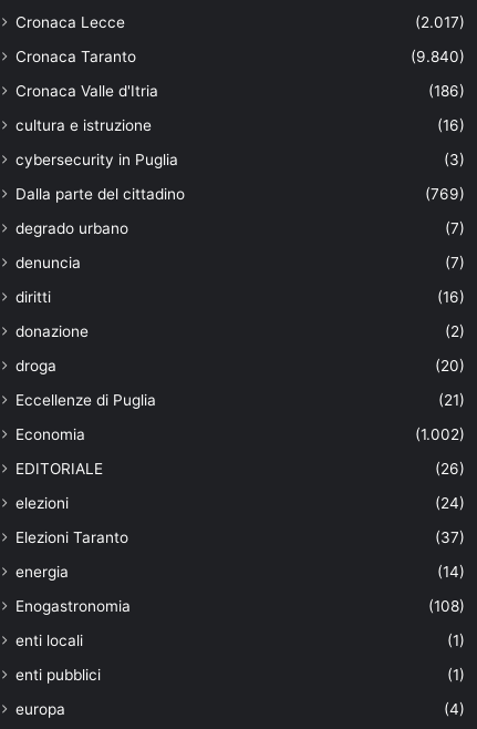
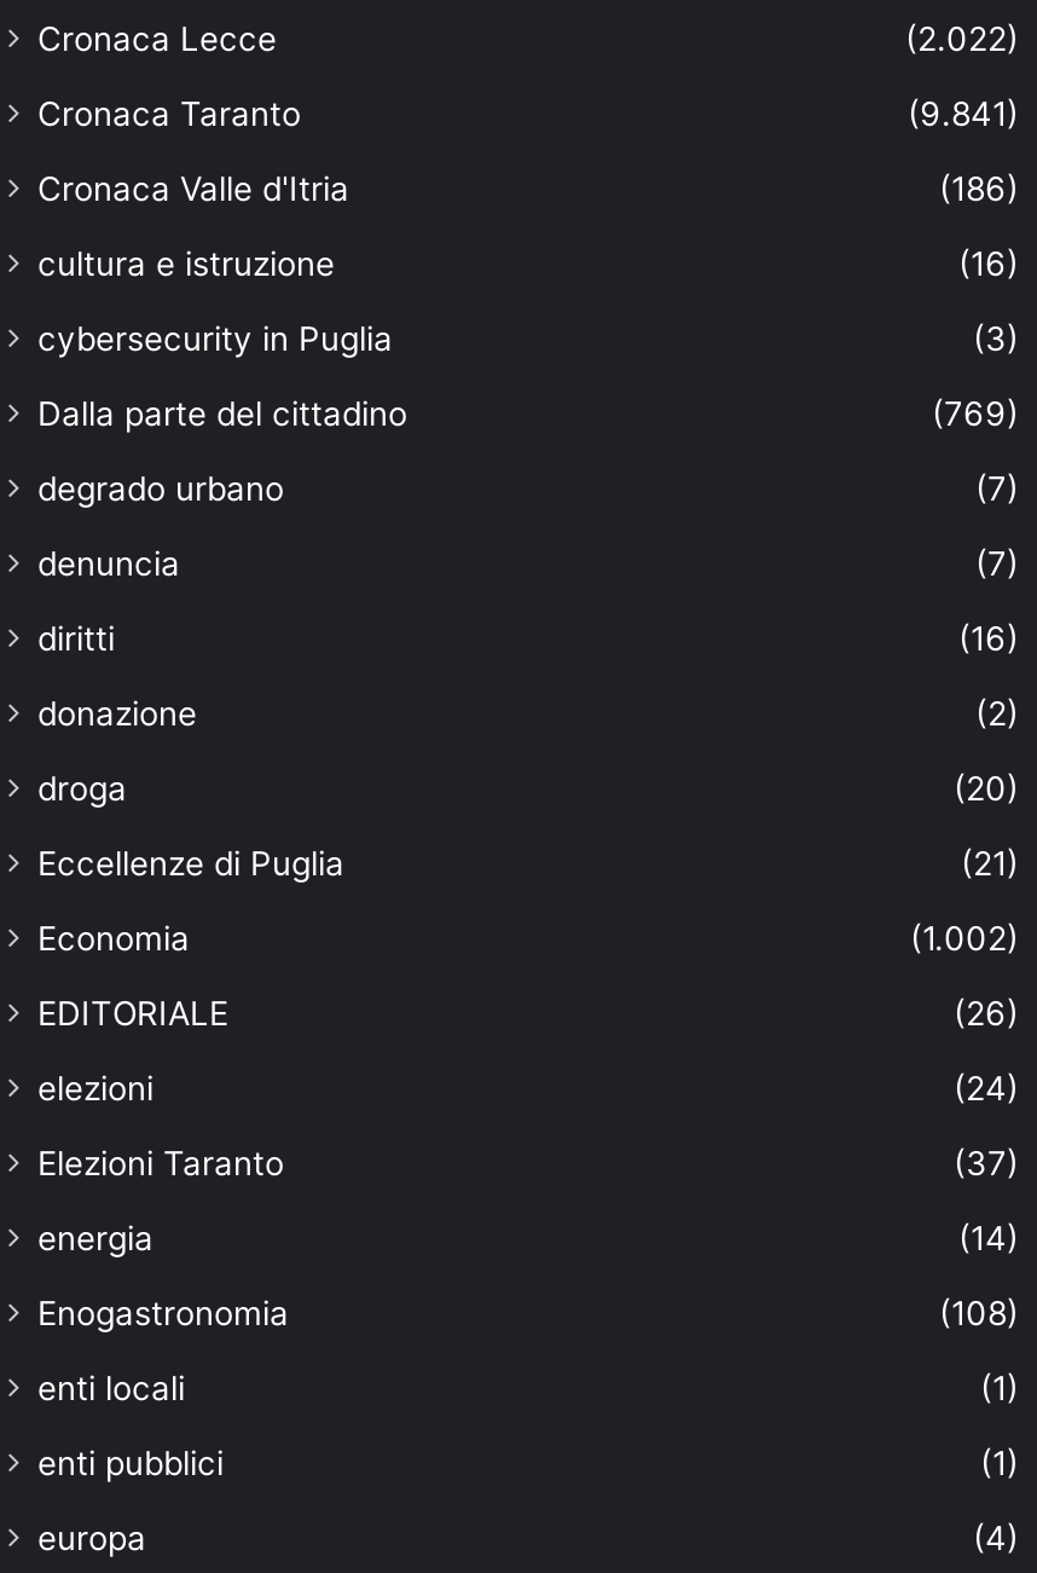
[415,13,465,31] (2.017) -> [905,20,1019,59] (2.022)
[411,47,465,65] (9.840) -> [908,95,1019,134] (9.841)

